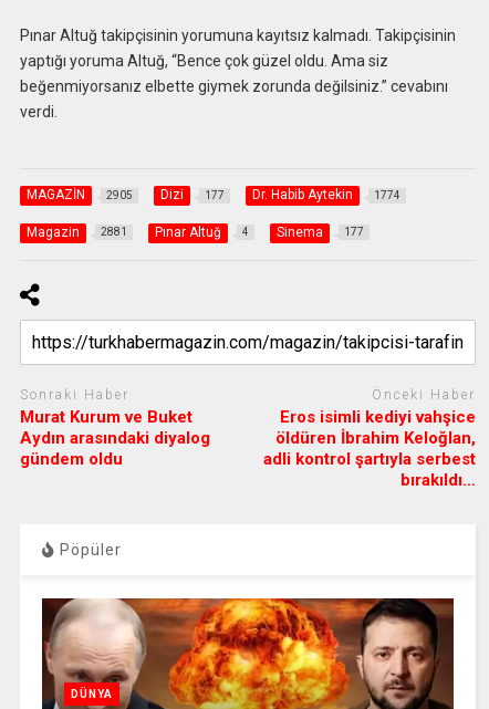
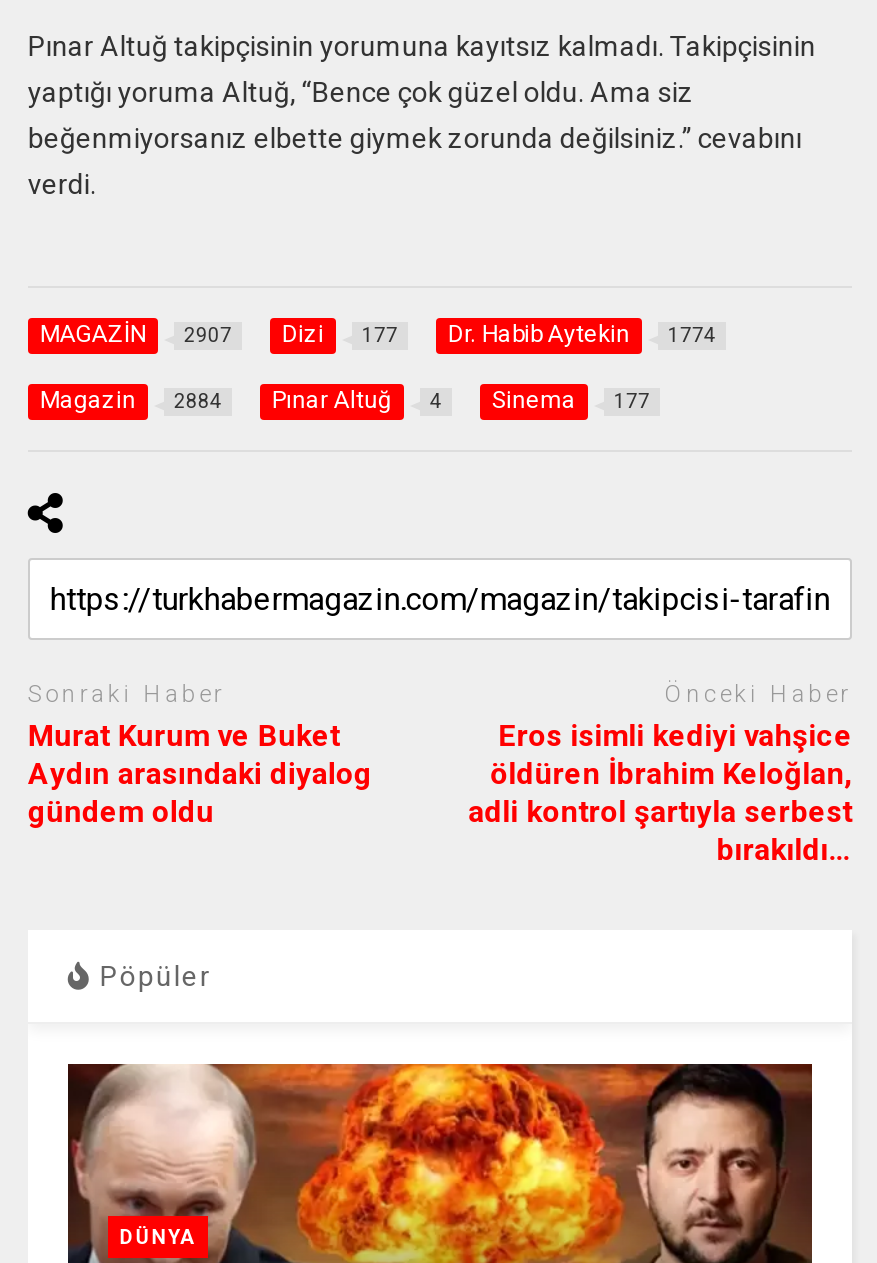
[26,187,133,203] MAGAZİN 2905 -> [40,320,232,348] MAGAZİN 2907
[26,224,127,240] Magazin 2881 -> [40,386,222,414] Magazin 2884

